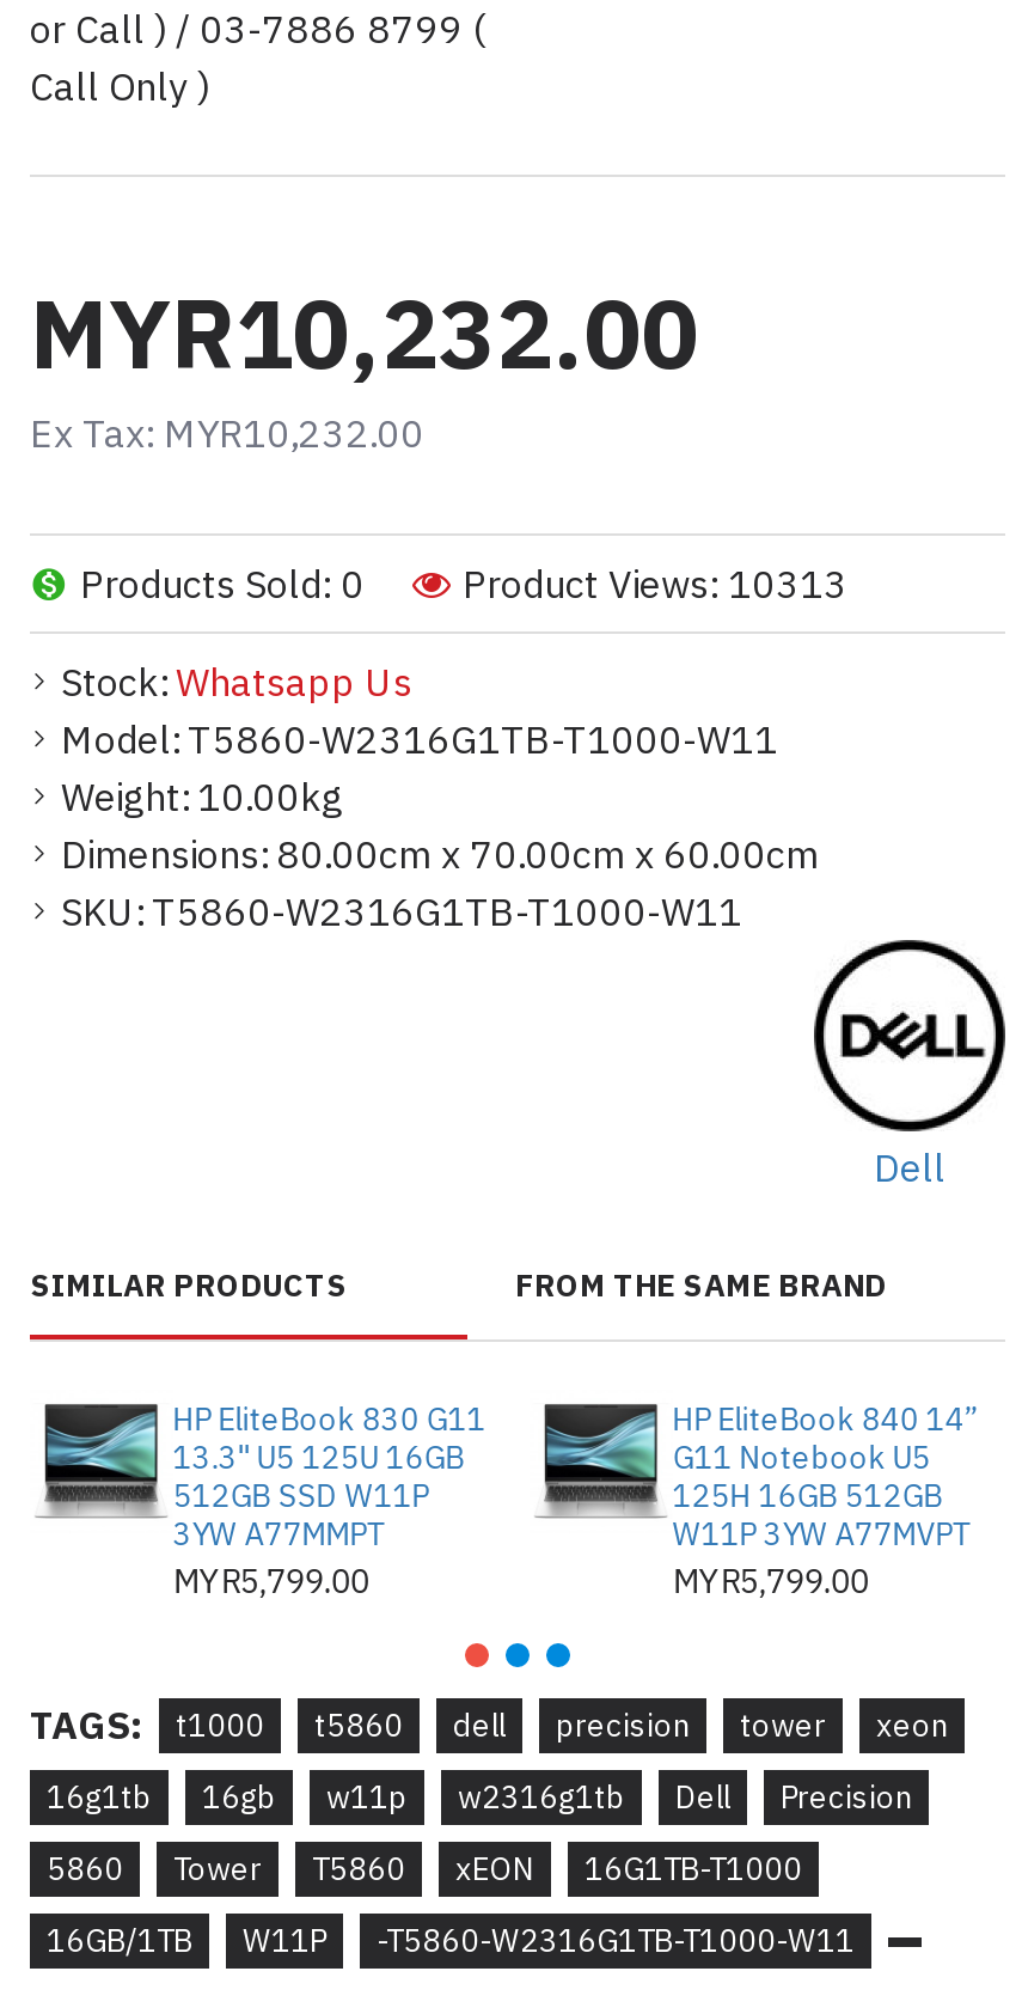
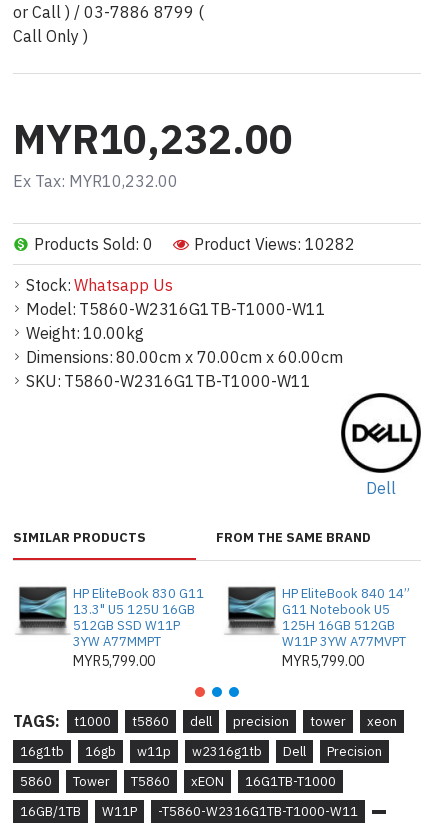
[463,560,847,608] Product Views: 10313 -> [194,234,355,254] Product Views: 10282

